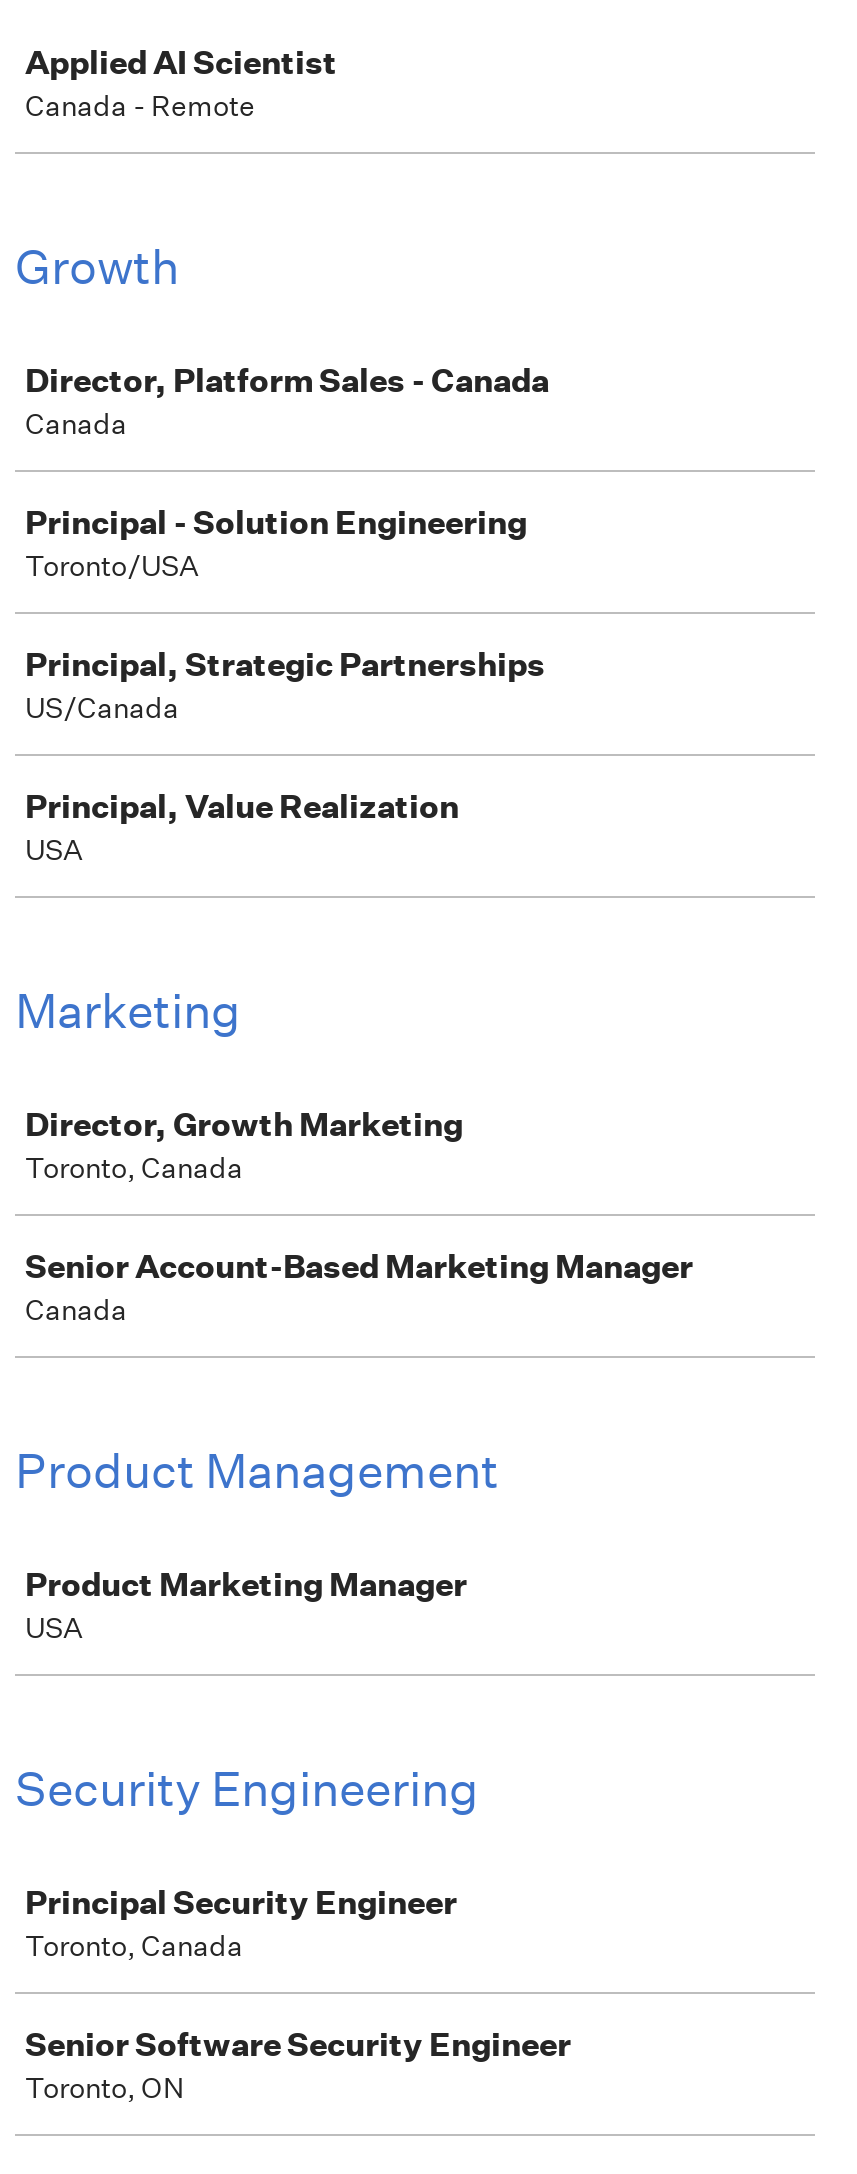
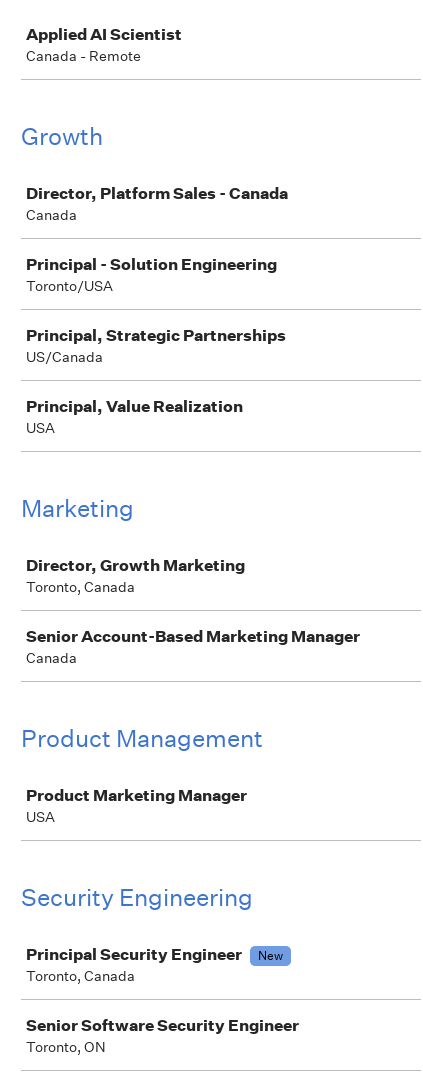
none -> [258,947,283,964] New

